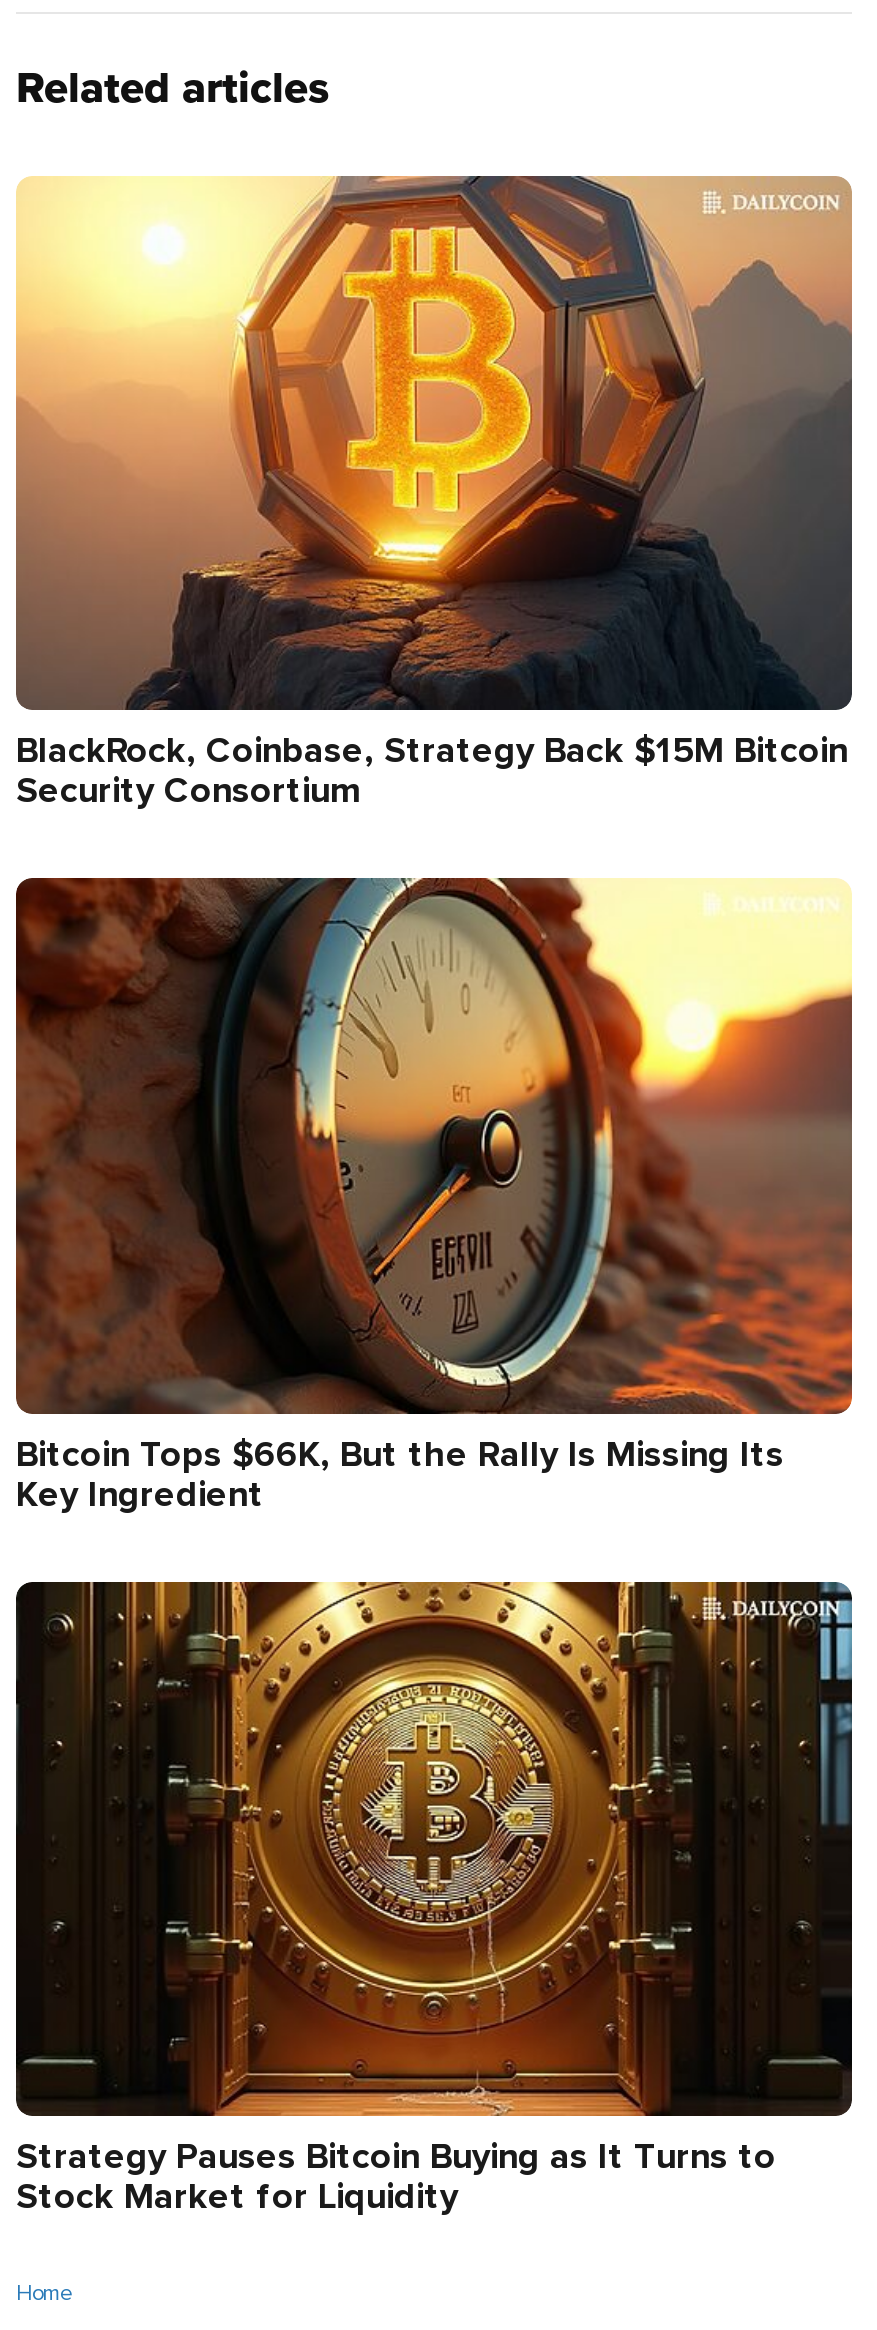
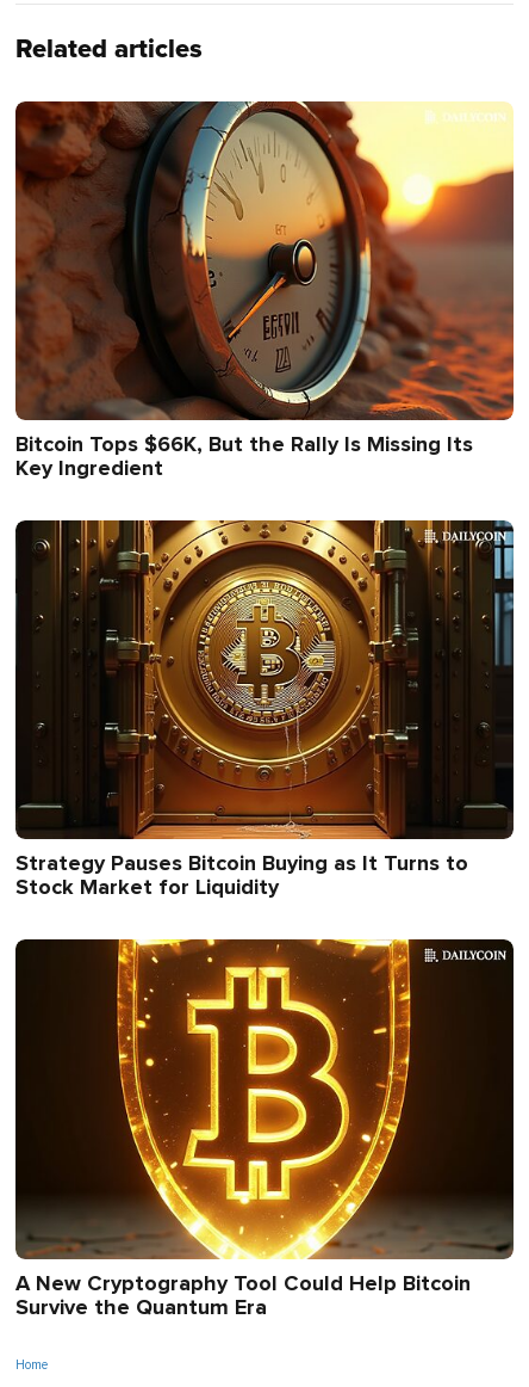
[14,173,854,813] [image] | BlackRock, Coinbase, Strategy Back $15M Bitcoin | Security Consortium -> none
moved [14,875,856,2219] -> [14,99,516,901]: [image] | Bitcoin Tops $66K, But the Rally Is Missing Its | Key Ingredient | Strategy Pauses Bitcoin Buying as It Turns to | Stock Market for Liquidity
none -> [15,938,515,1320] [image] | A New Cryptography Tool Could Help Bitcoin | Survive the Quantum Era

